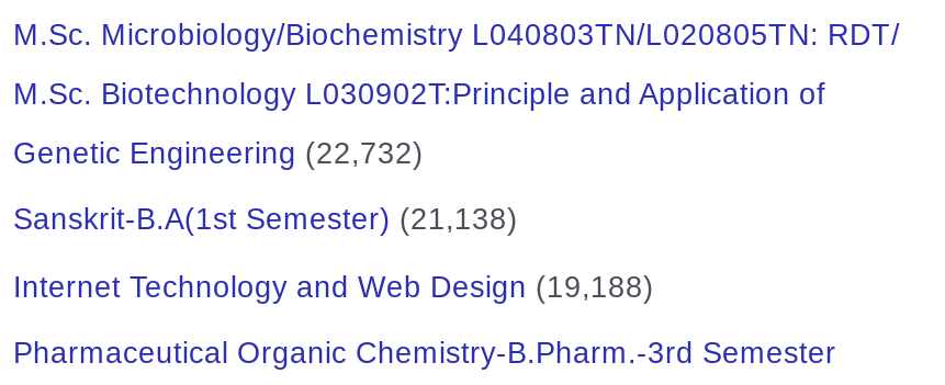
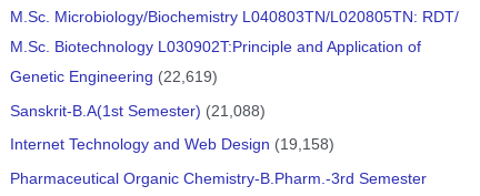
[13,137,424,170] Genetic Engineering (22,732) -> [10,69,218,86] Genetic Engineering (22,619)
[13,204,518,236] Sanskrit-B.A(1st Semester) (21,138) -> [10,103,266,119] Sanskrit-B.A(1st Semester) (21,088)
[13,270,654,303] Internet Technology and Web Design (19,188) -> [10,136,334,153] Internet Technology and Web Design (19,158)

